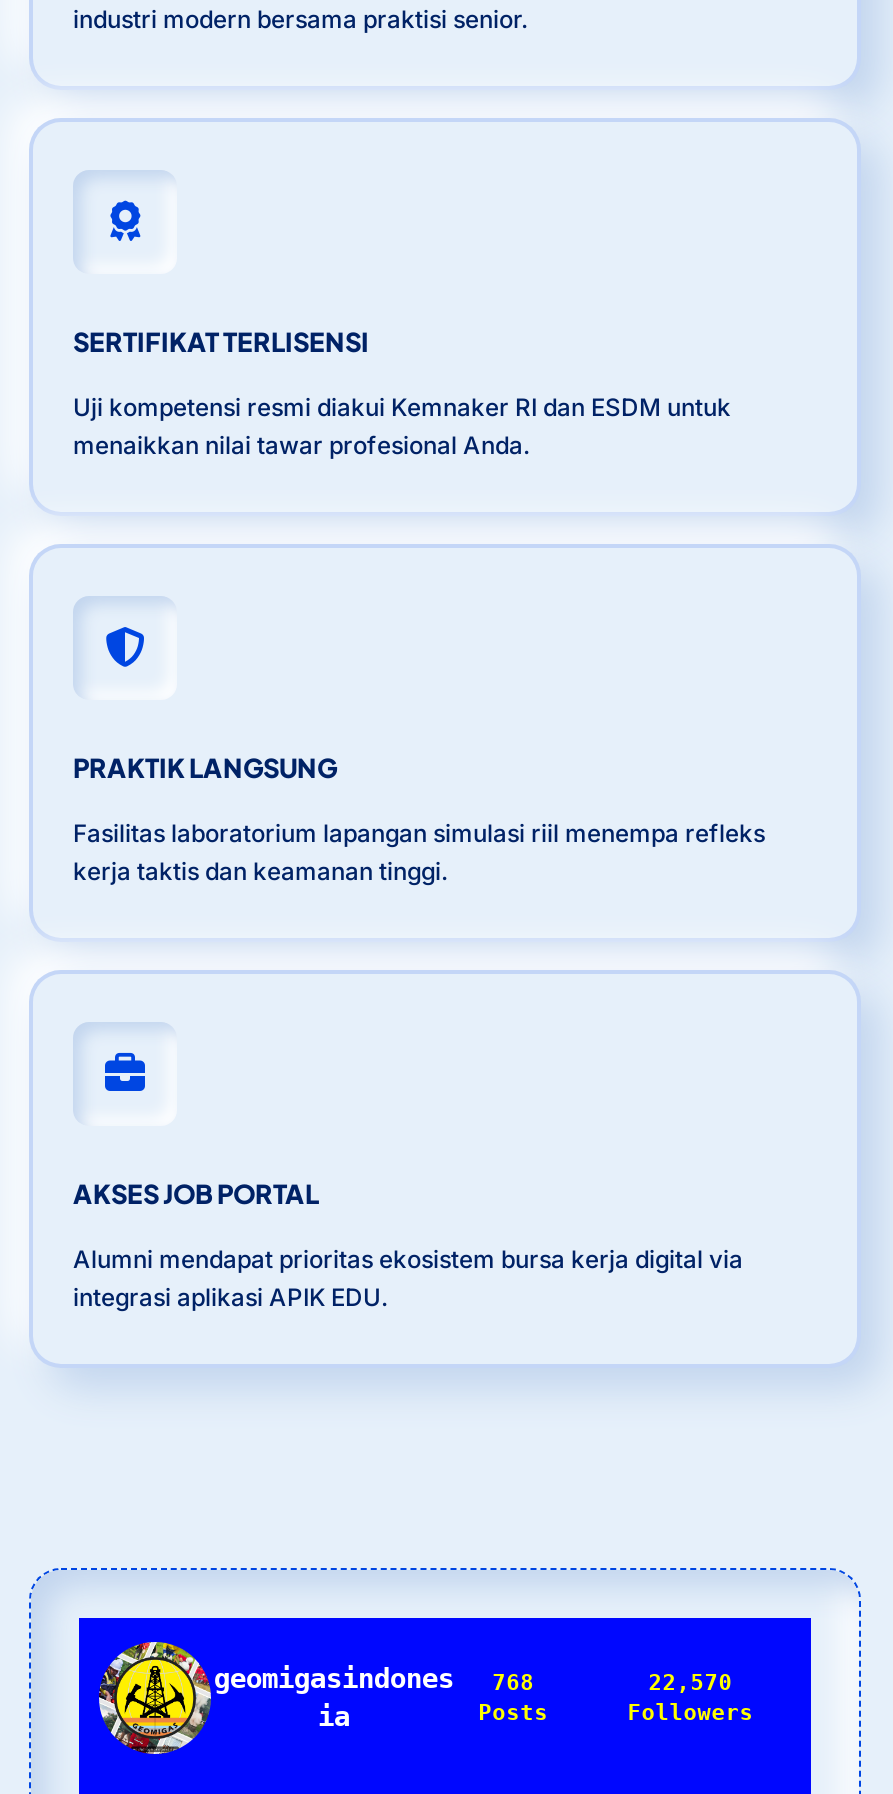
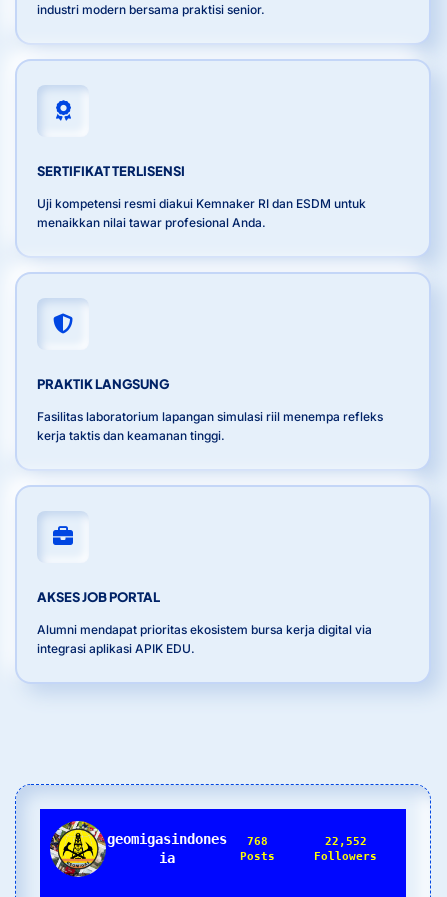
[648,1670,732,1696] 22,570 -> [325,835,367,848] 22,552

